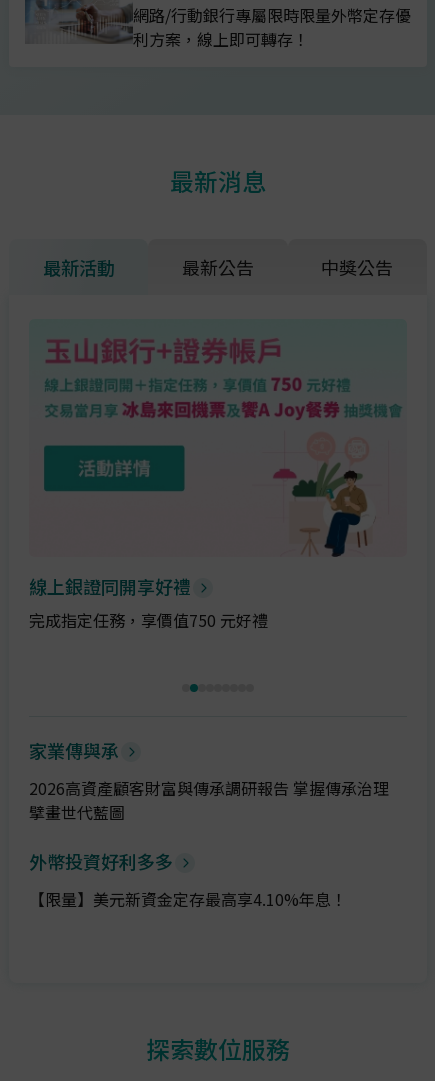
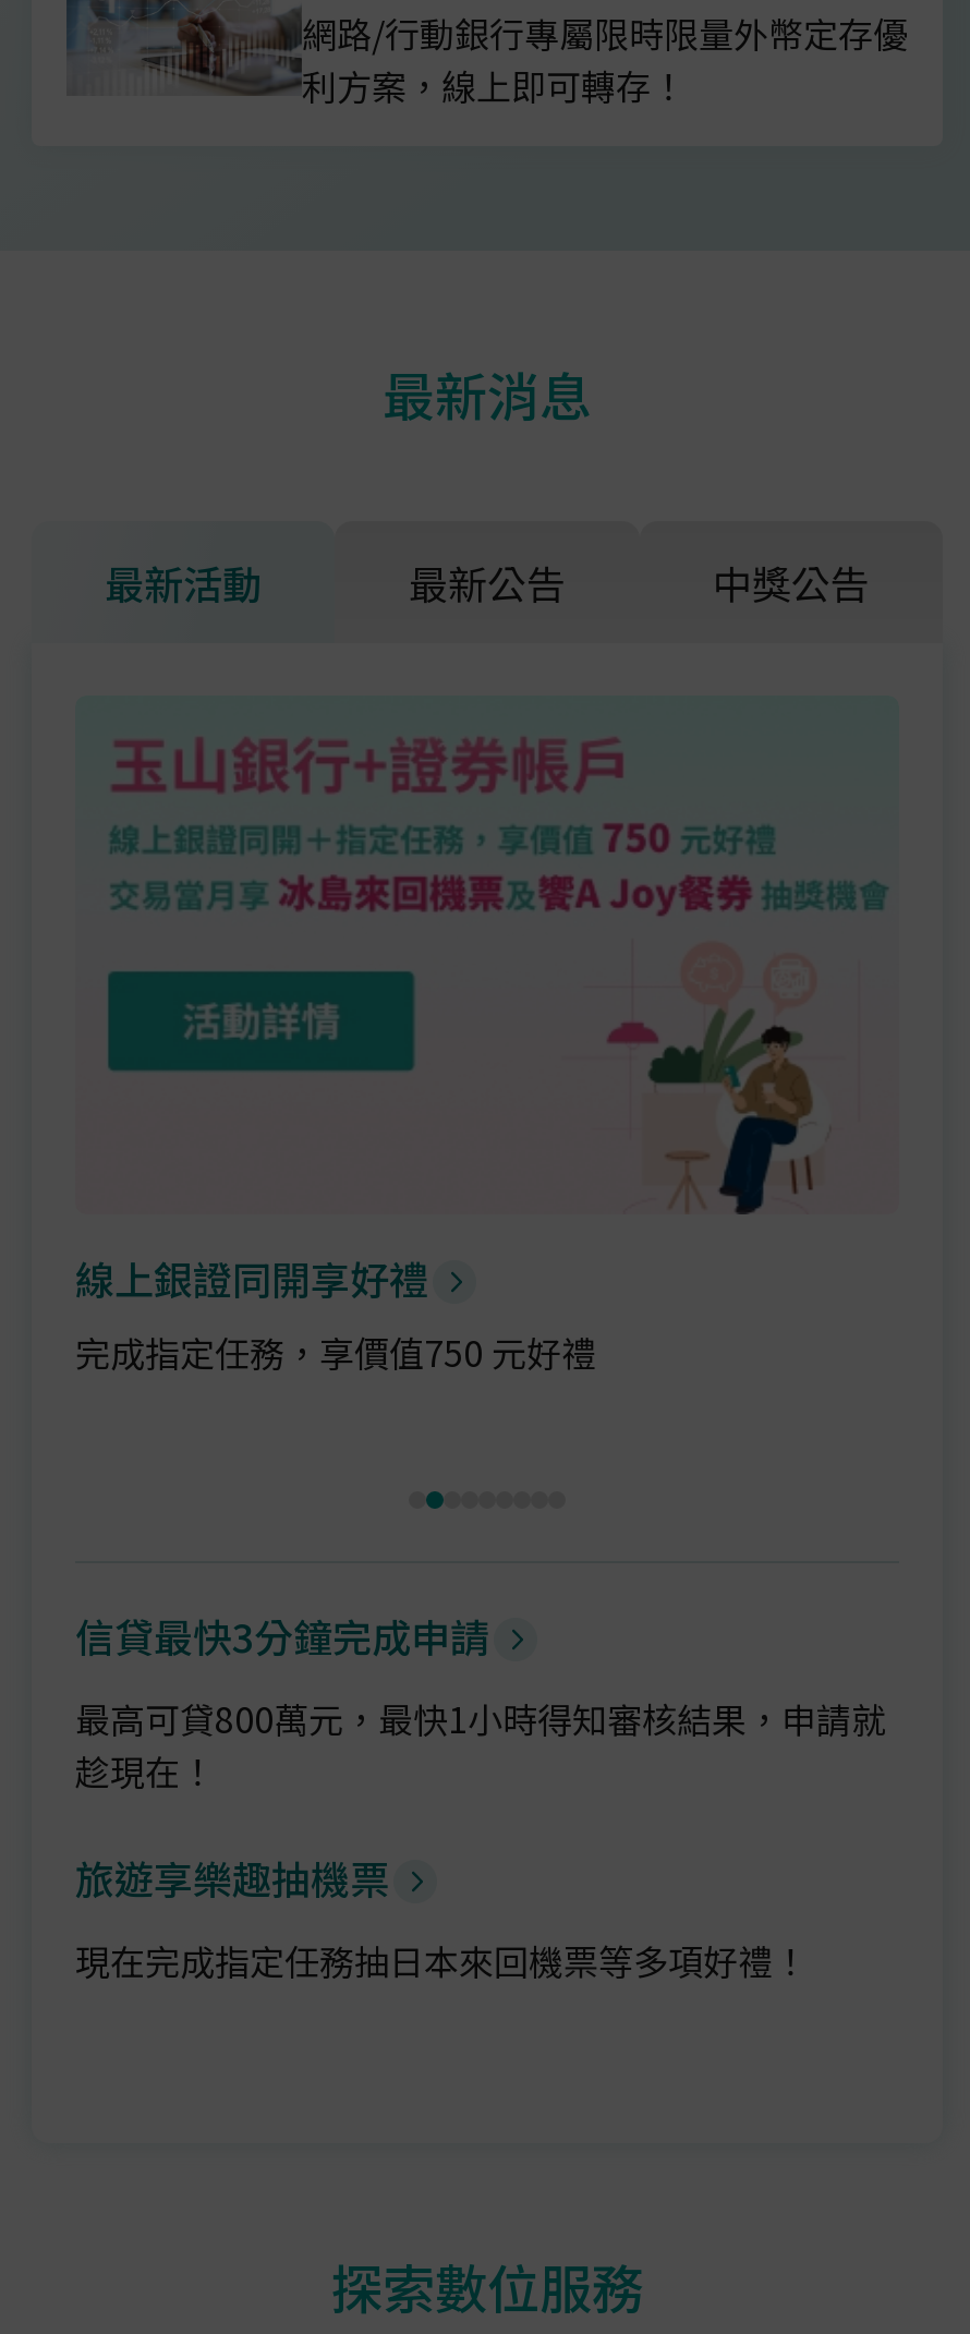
[29,737,119,763] 家業傳與承 -> [75,1607,489,1664] 信貸最快3分鐘完成申請
[29,776,405,824] 2026高資產顧客財富與傳承調研報告 掌握傳承治理 | 擘畫世代藍圖 -> [75,1692,886,1797] 最高可貸800萬元，最快1小時得知審核結果，申請就 | 趁現在！
[29,848,173,874] 外幣投資好利多多 -> [75,1849,389,1906] 旅遊享樂趣抽機票
[29,887,347,911] 【限量】美元新資金定存最高享4.10%年息！ -> [75,1934,808,1986] 現在完成指定任務抽日本來回機票等多項好禮！

